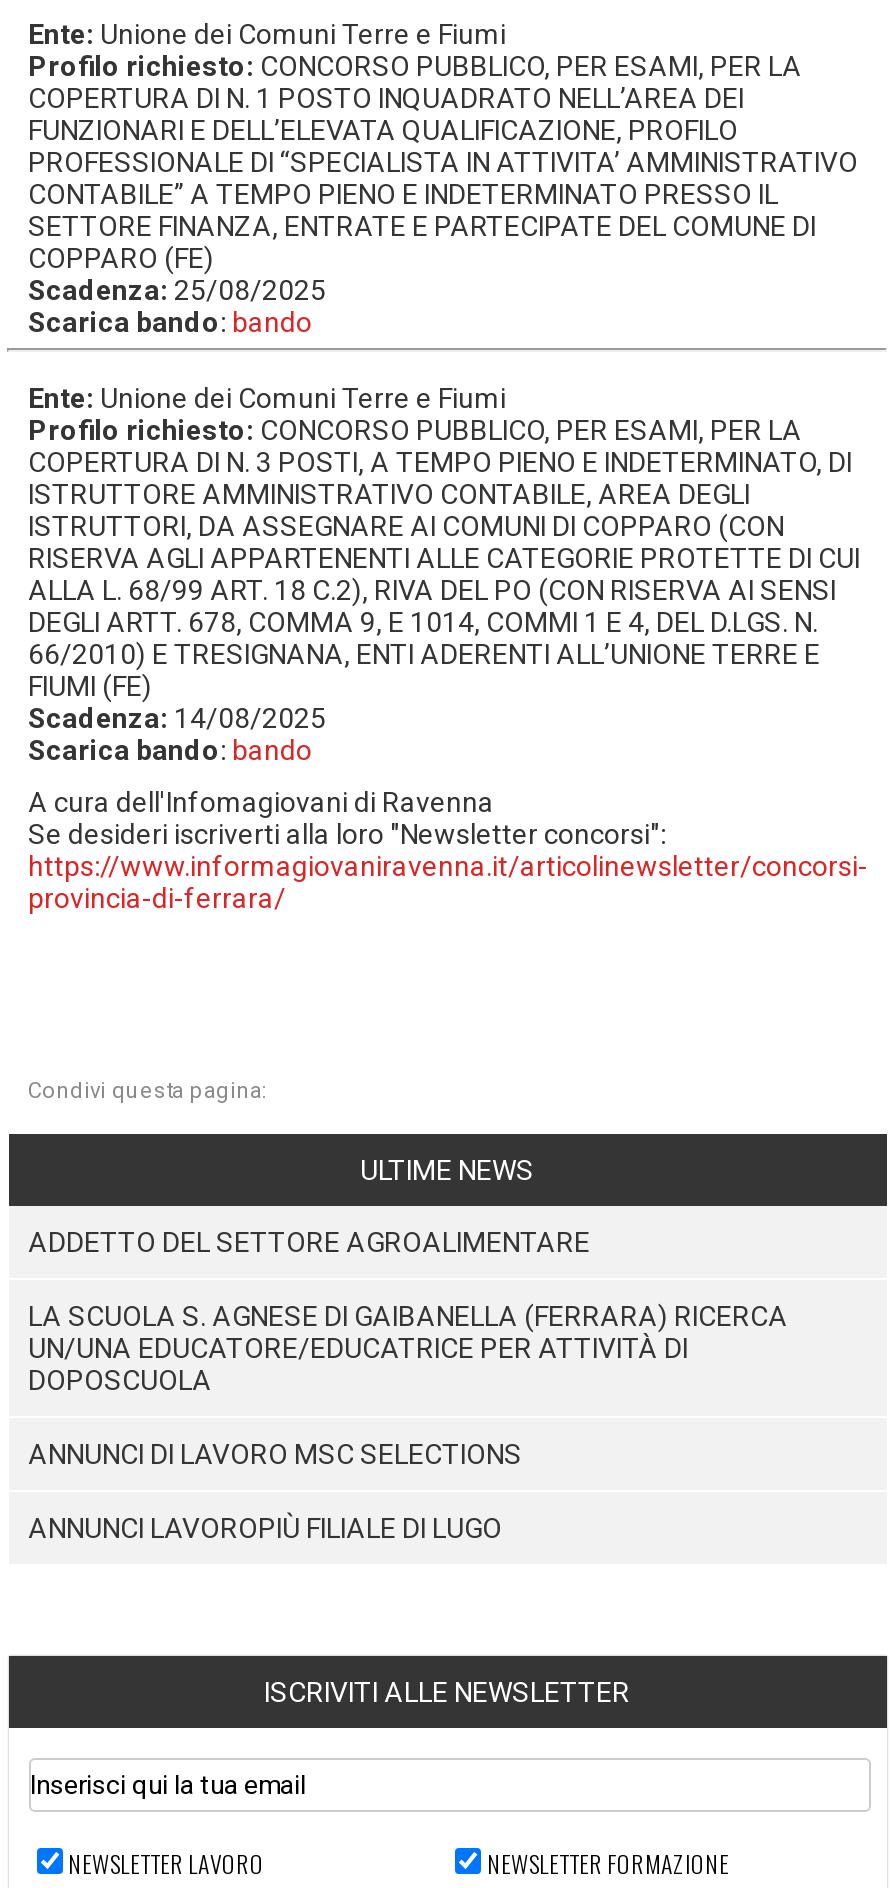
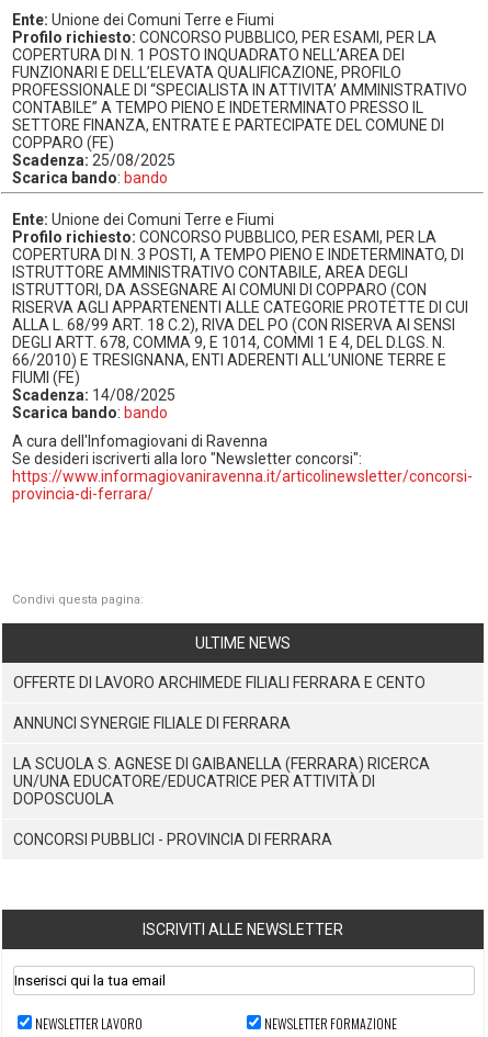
[28,1225,590,1257] ADDETTO DEL SETTORE AGROALIMENTARE -> [13,673,425,731] OFFERTE DI LAVORO ARCHIMEDE FILIALI FERRARA E CENTO | ANNUNCI SYNERGIE FILIALE DI FERRARA
moved [28,1299,788,1395] -> [13,754,429,807]: LA SCUOLA S. AGNESE DI GAIBANELLA (FERRARA) RICERCA | UN/UNA EDUCATORE/EDUCATRICE PER ATTIVITÀ DI | DOPOSCUOLA
[28,1437,522,1543] ANNUNCI DI LAVORO MSC SELECTIONS | ANNUNCI LAVOROPIÙ FILIALE DI LUGO -> [13,830,332,848] CONCORSI PUBBLICI - PROVINCIA DI FERRARA

